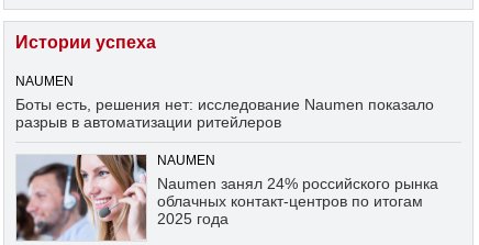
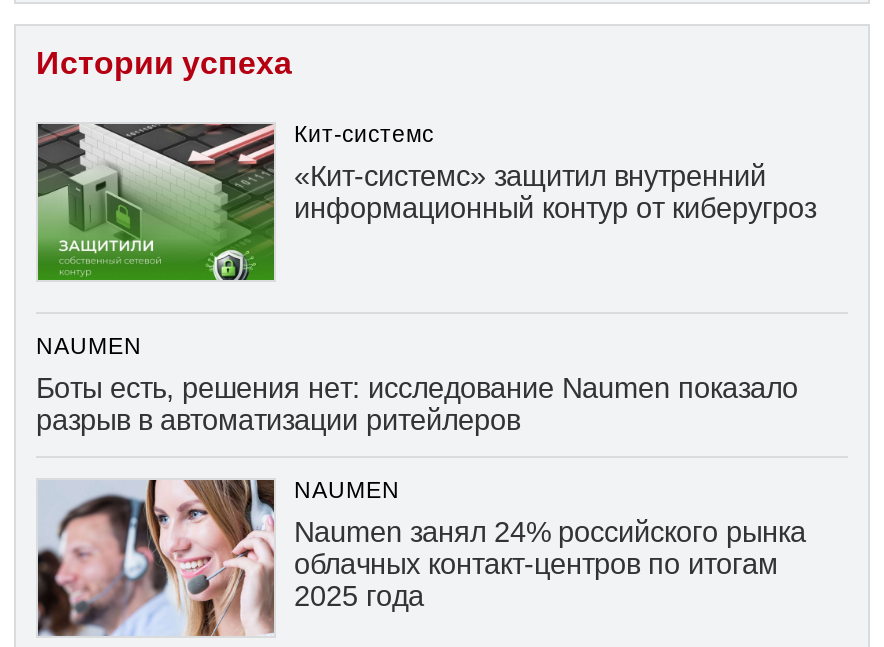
none -> [36,122,816,282] [image] | Кит-системс | «Кит-системс» защитил внутренний | информационный контур от киберугроз

